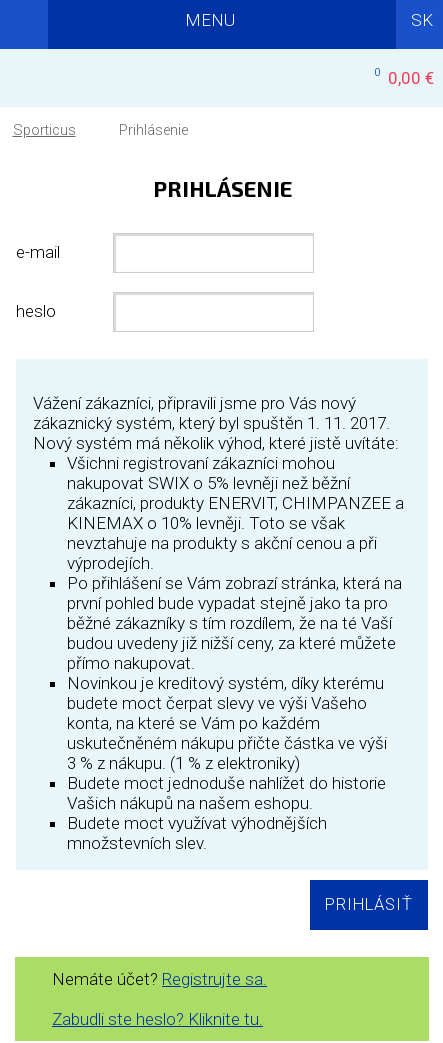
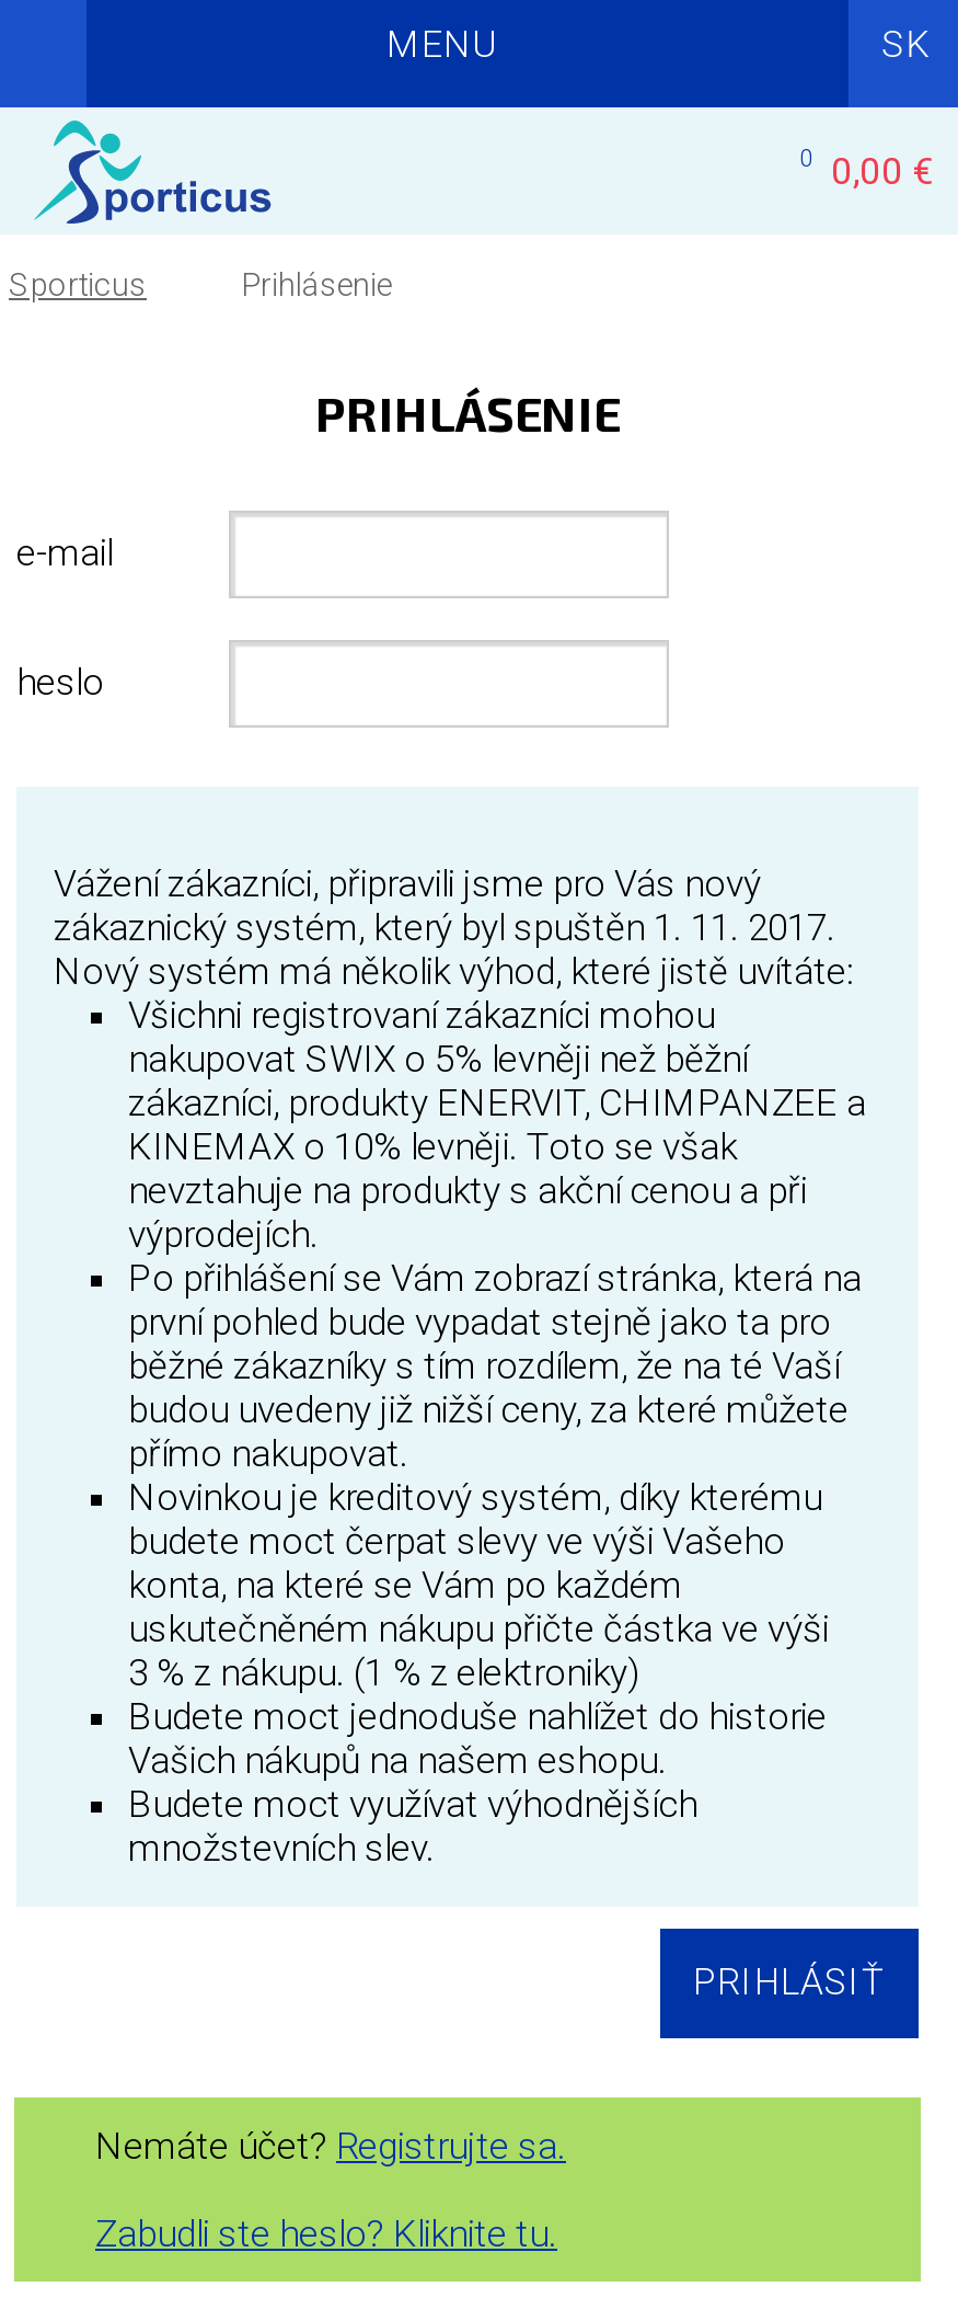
none -> [34,118,273,226] [image]

